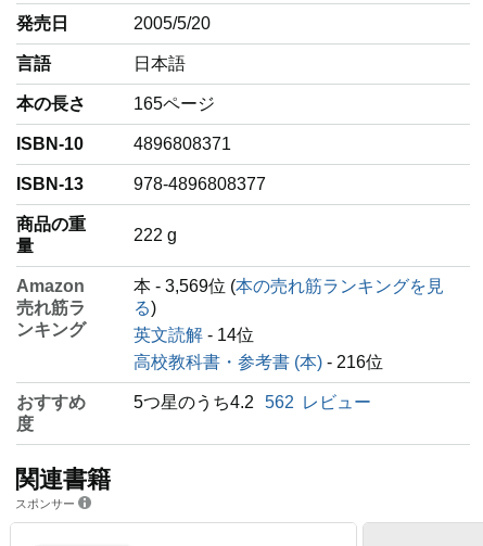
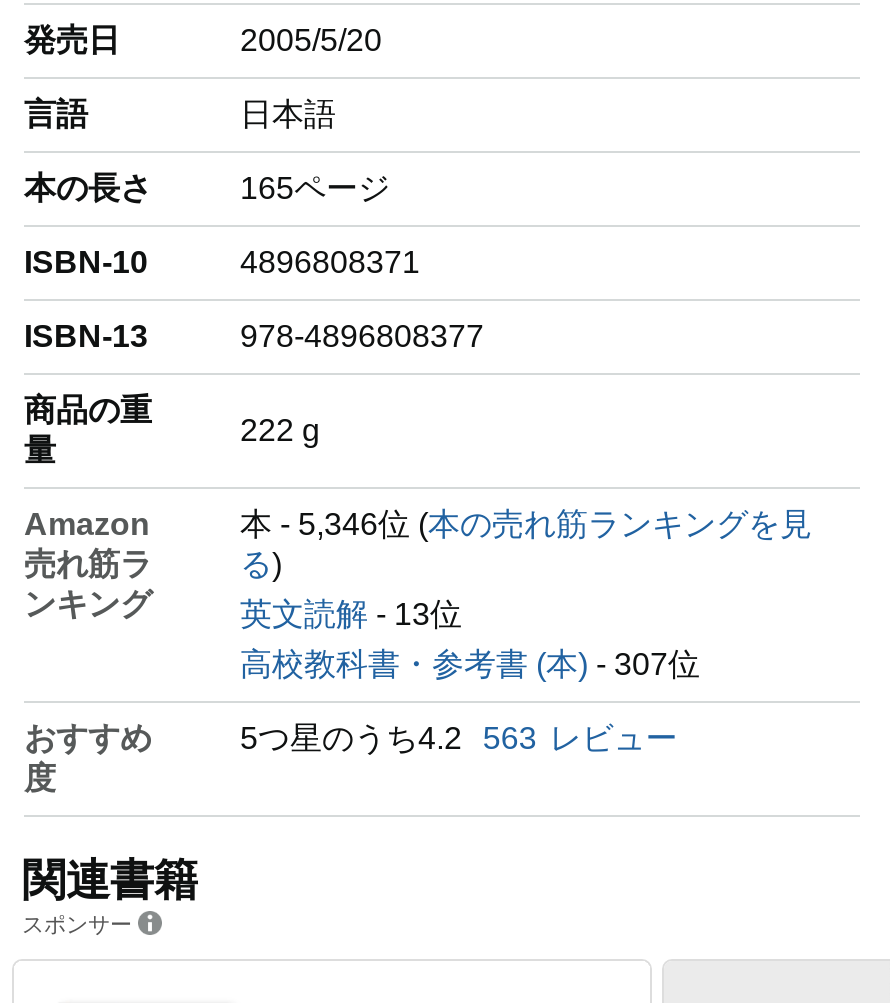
[134,277,444,295] 本 - 3,569位 (本の売れ筋ランキングを見 -> [240,507,812,541] 本 - 5,346位 (本の売れ筋ランキングを見
[134,326,254,344] 英文読解- 14位 -> [240,597,462,631] 英文読解- 13位
[134,353,383,371] 高校教科書・参考書 (本) - 216位 -> [240,647,700,681] 高校教科書・参考書 (本) - 307位
[134,393,371,412] 5つ星のうち4.2 562 レビュー -> [240,721,678,755] 5つ星のうち4.2 563 レビュー

